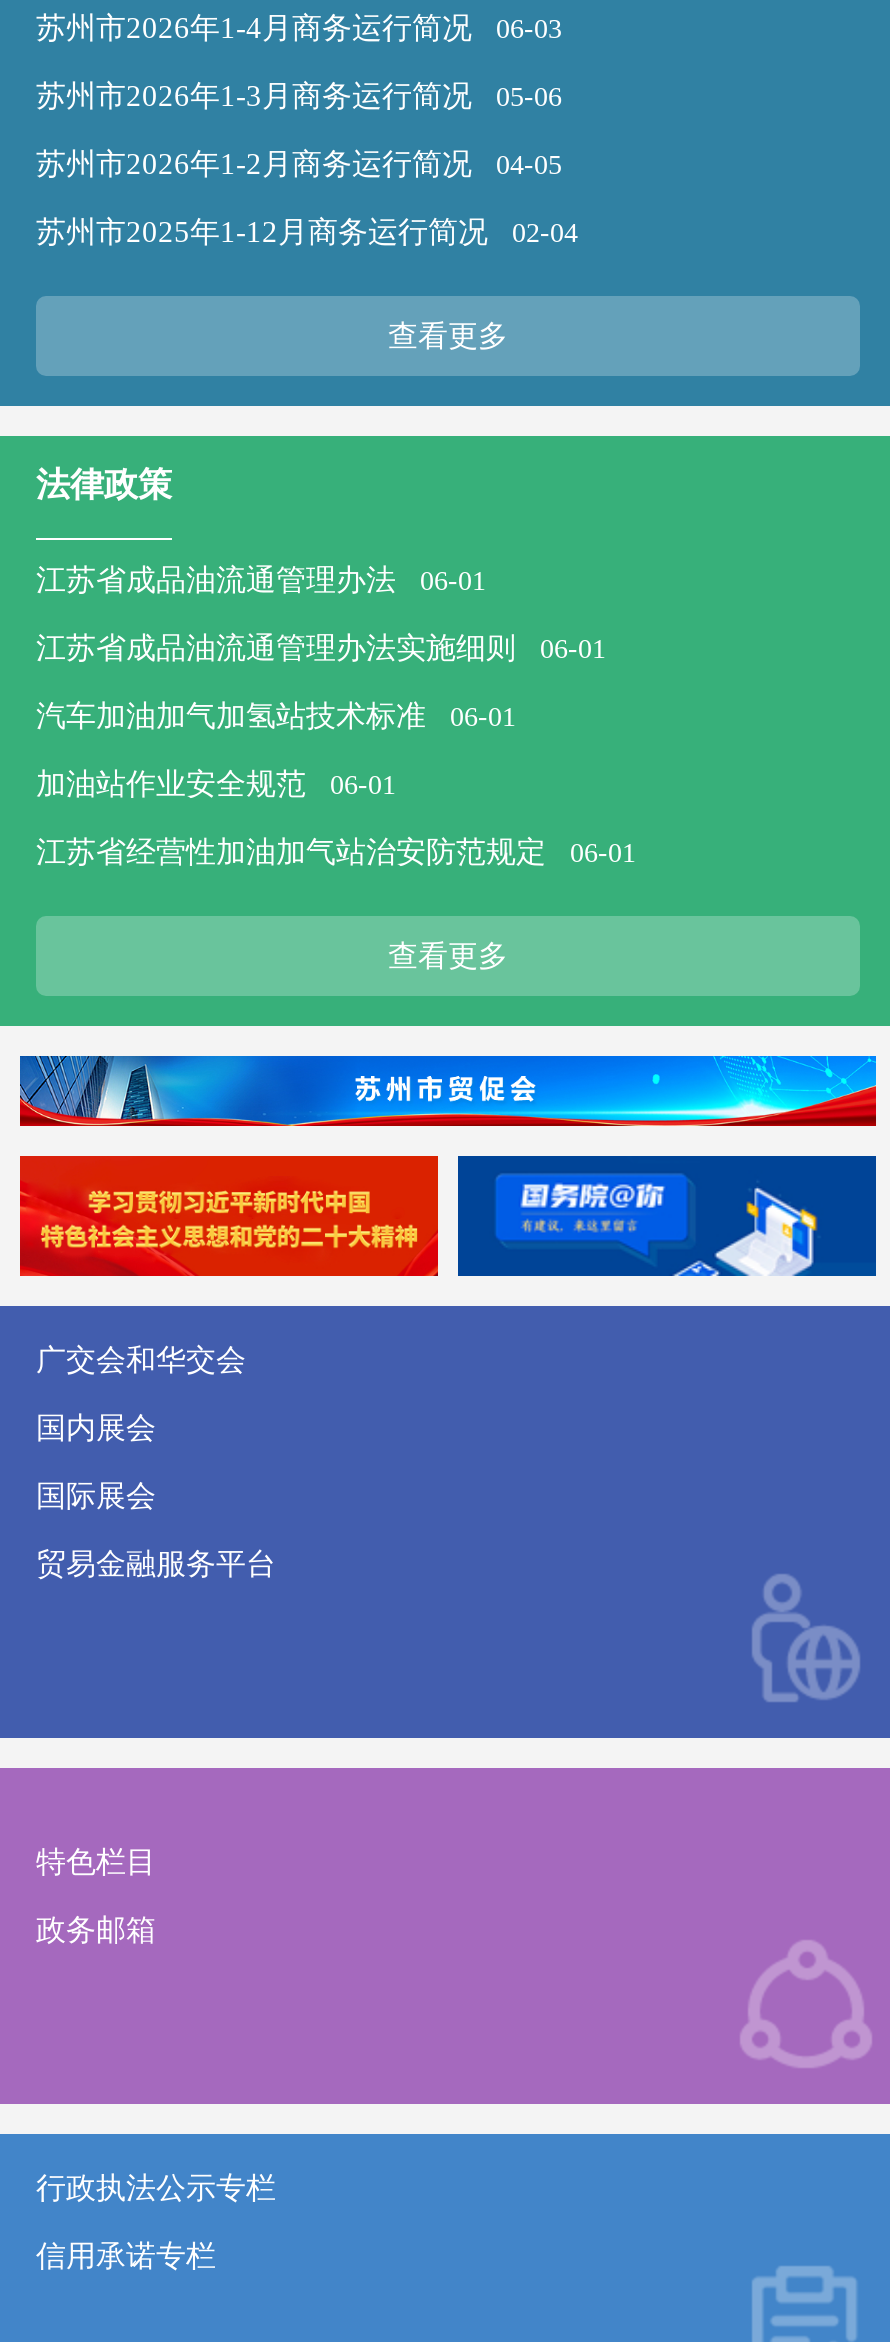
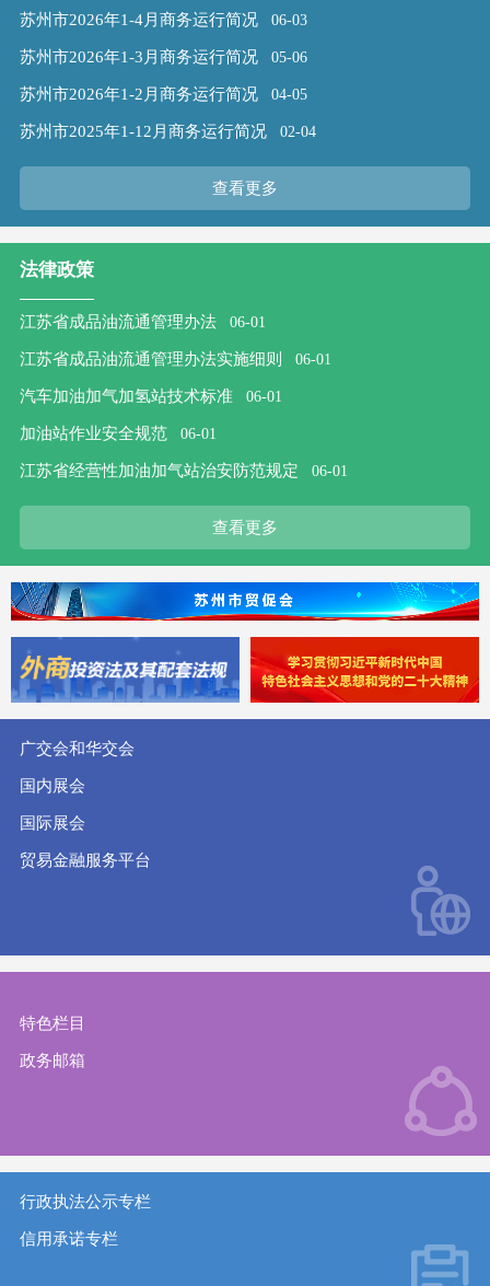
[18,1154,440,1278] [image] -> [10,636,241,704] [image]
[456,1154,878,1278] [image] -> [249,636,480,704] [image]

